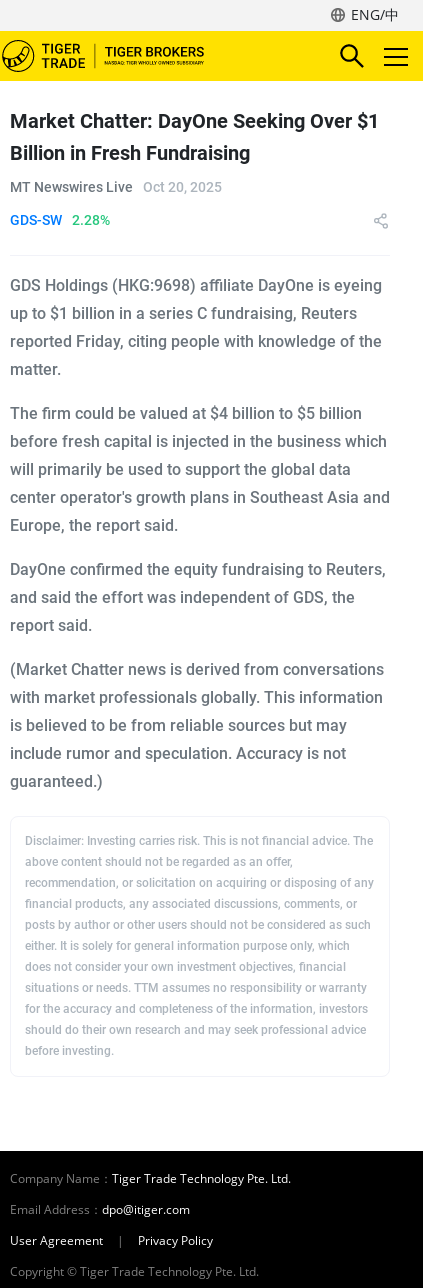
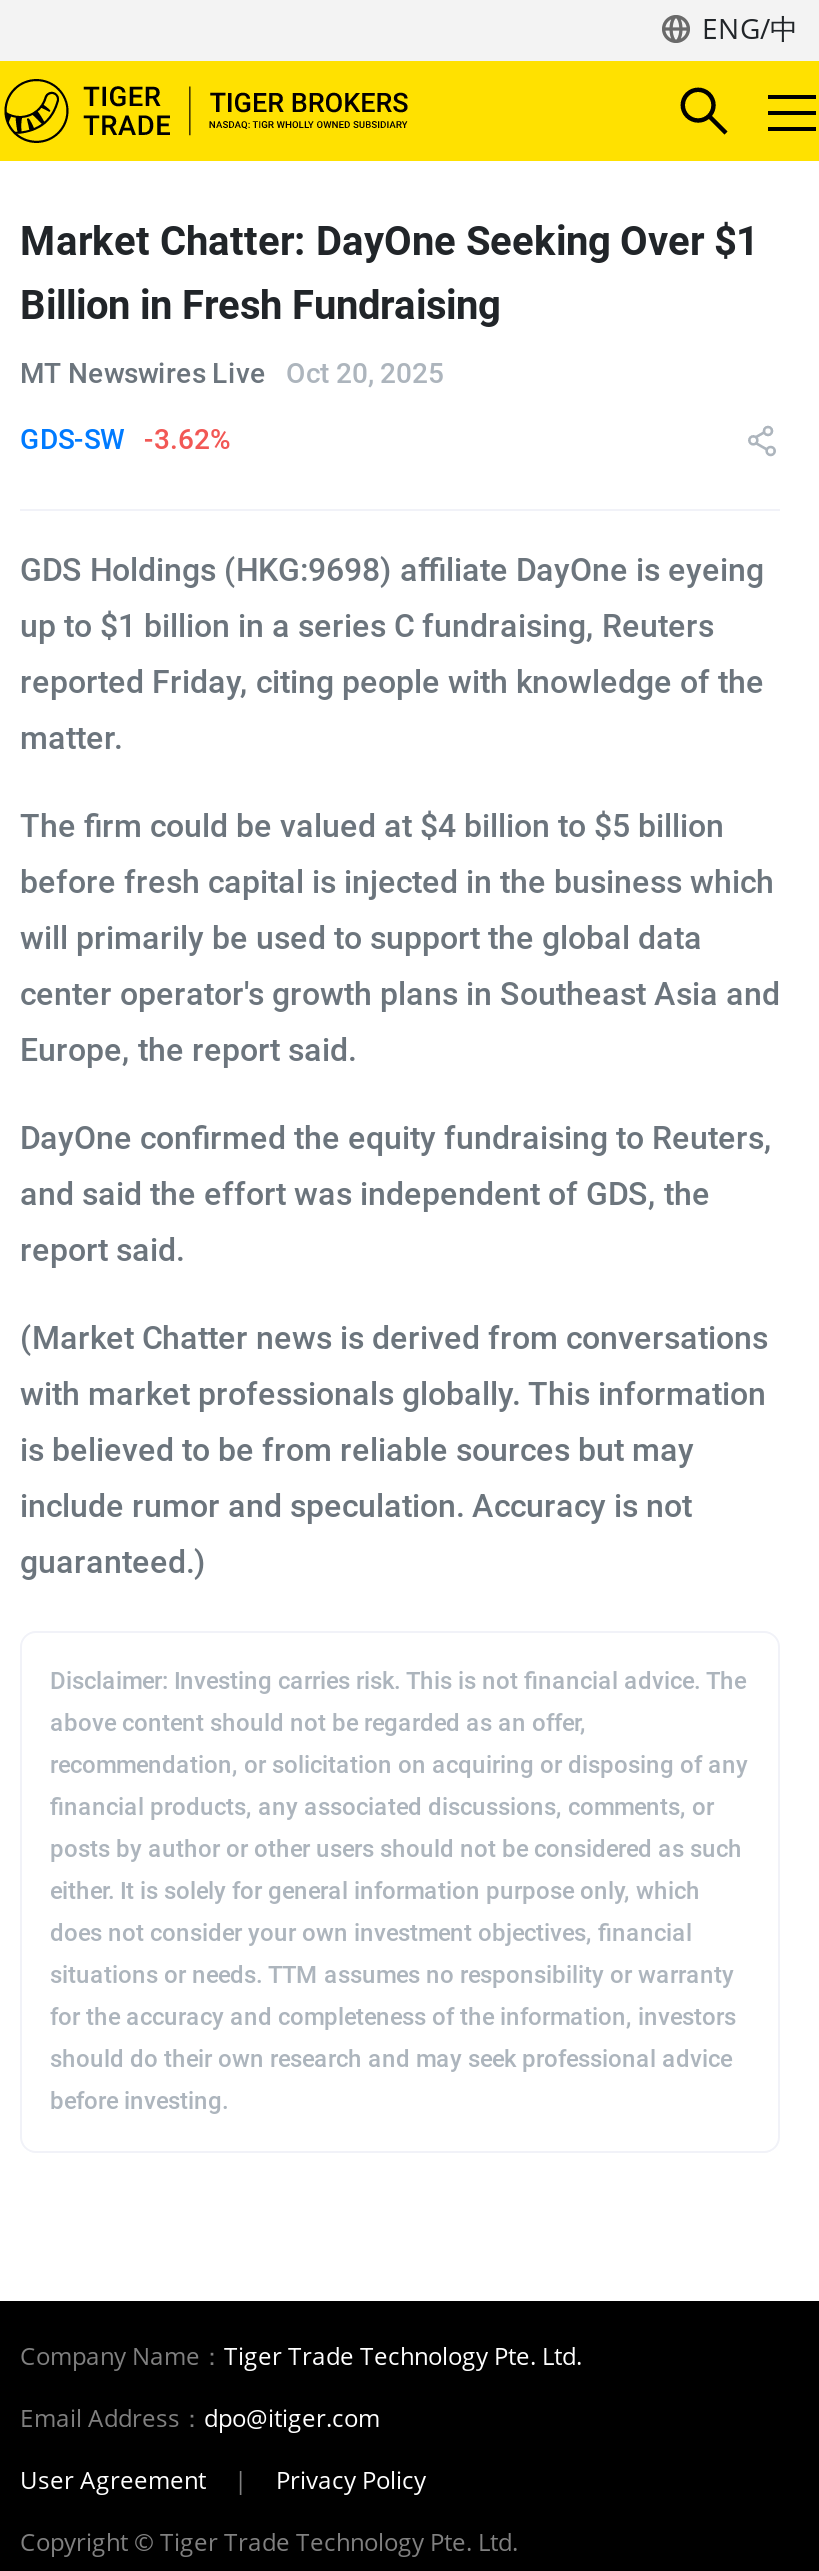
[10,212,110,228] GDS-SW 2.28% -> [20,423,230,455] GDS-SW -3.62%

